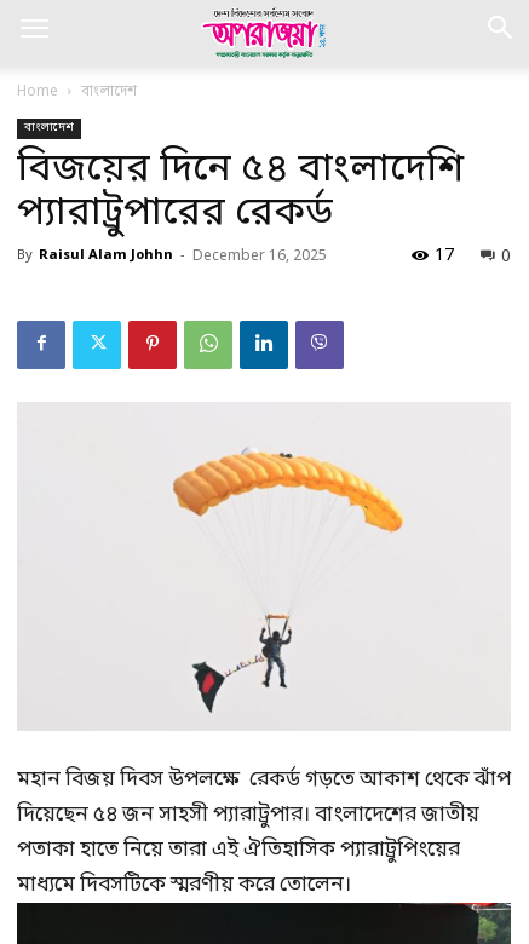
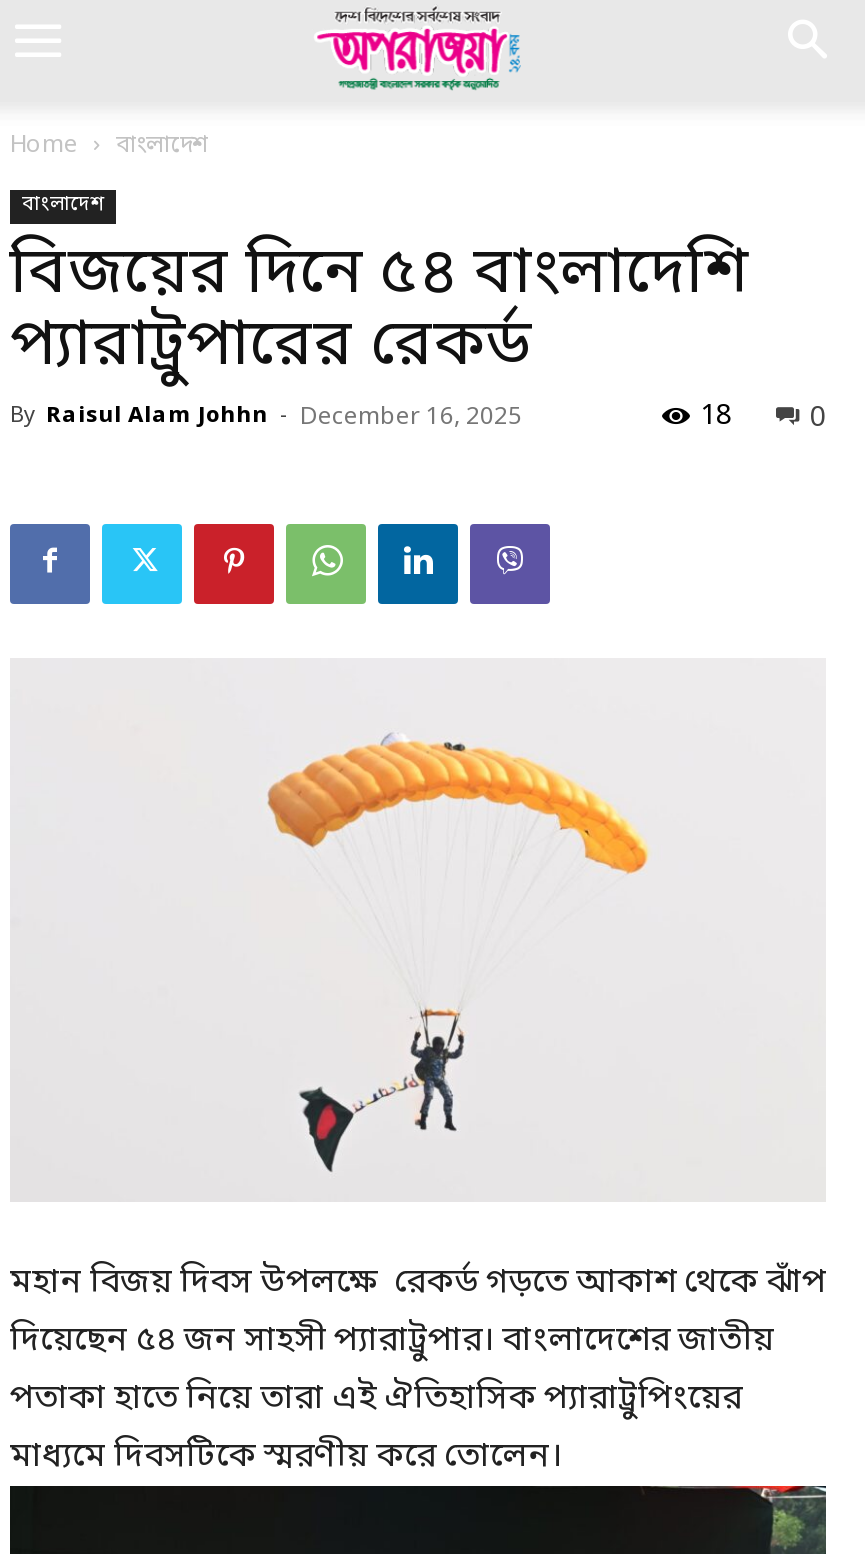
[435,244,454,267] 17 -> [700,398,732,436] 18

